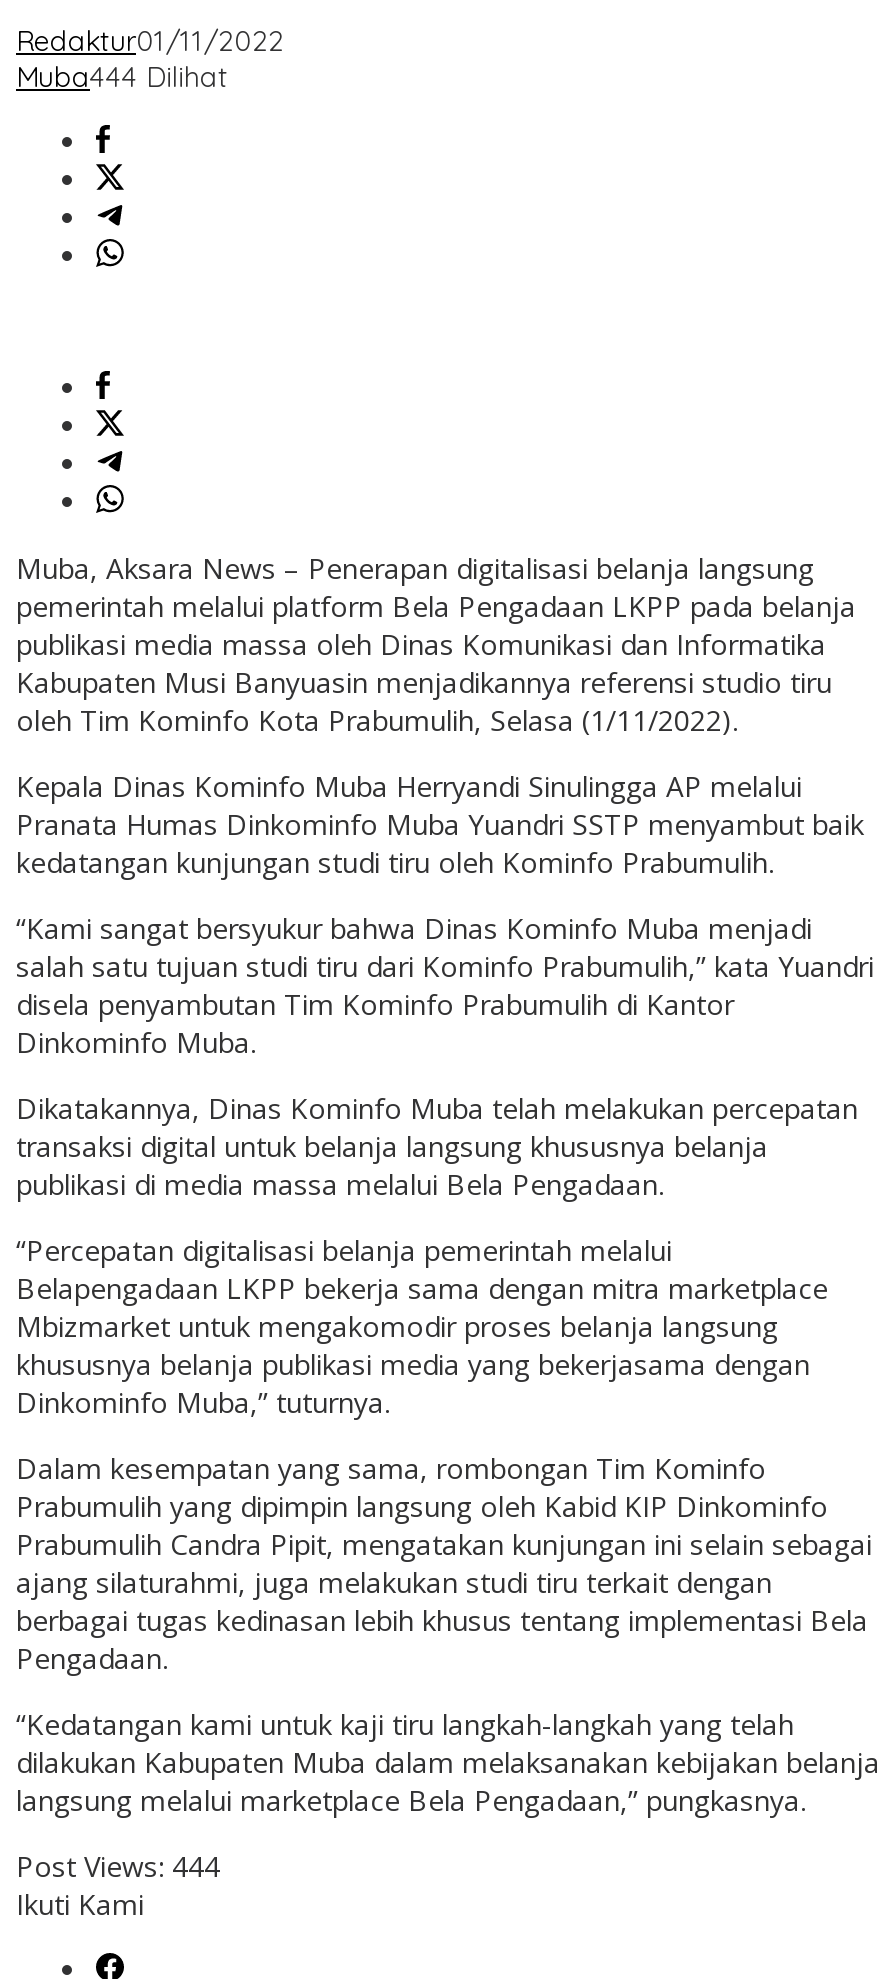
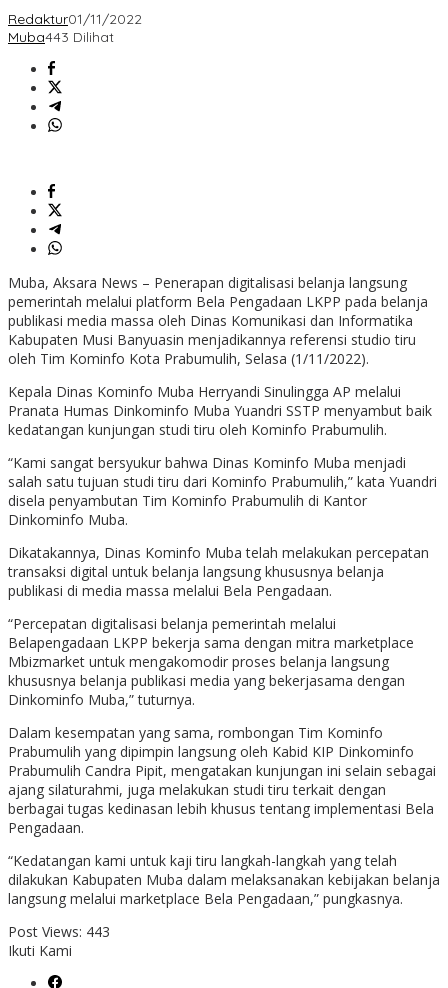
[16,59,228,95] Muba444 Dilihat -> [8,28,114,46] Muba443 Dilihat
[16,1847,220,1885] Post Views: 444 -> [8,922,110,941] Post Views: 443

